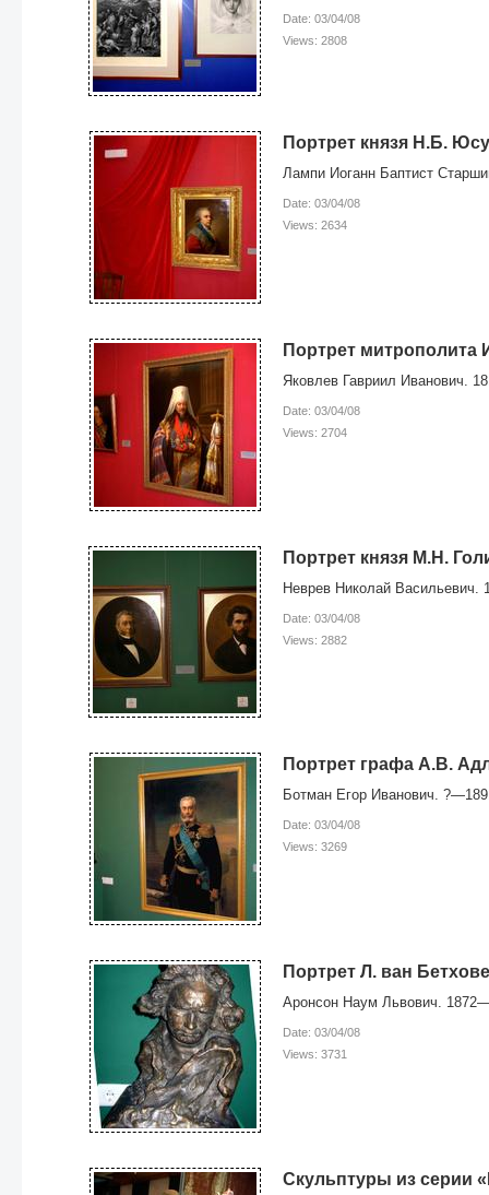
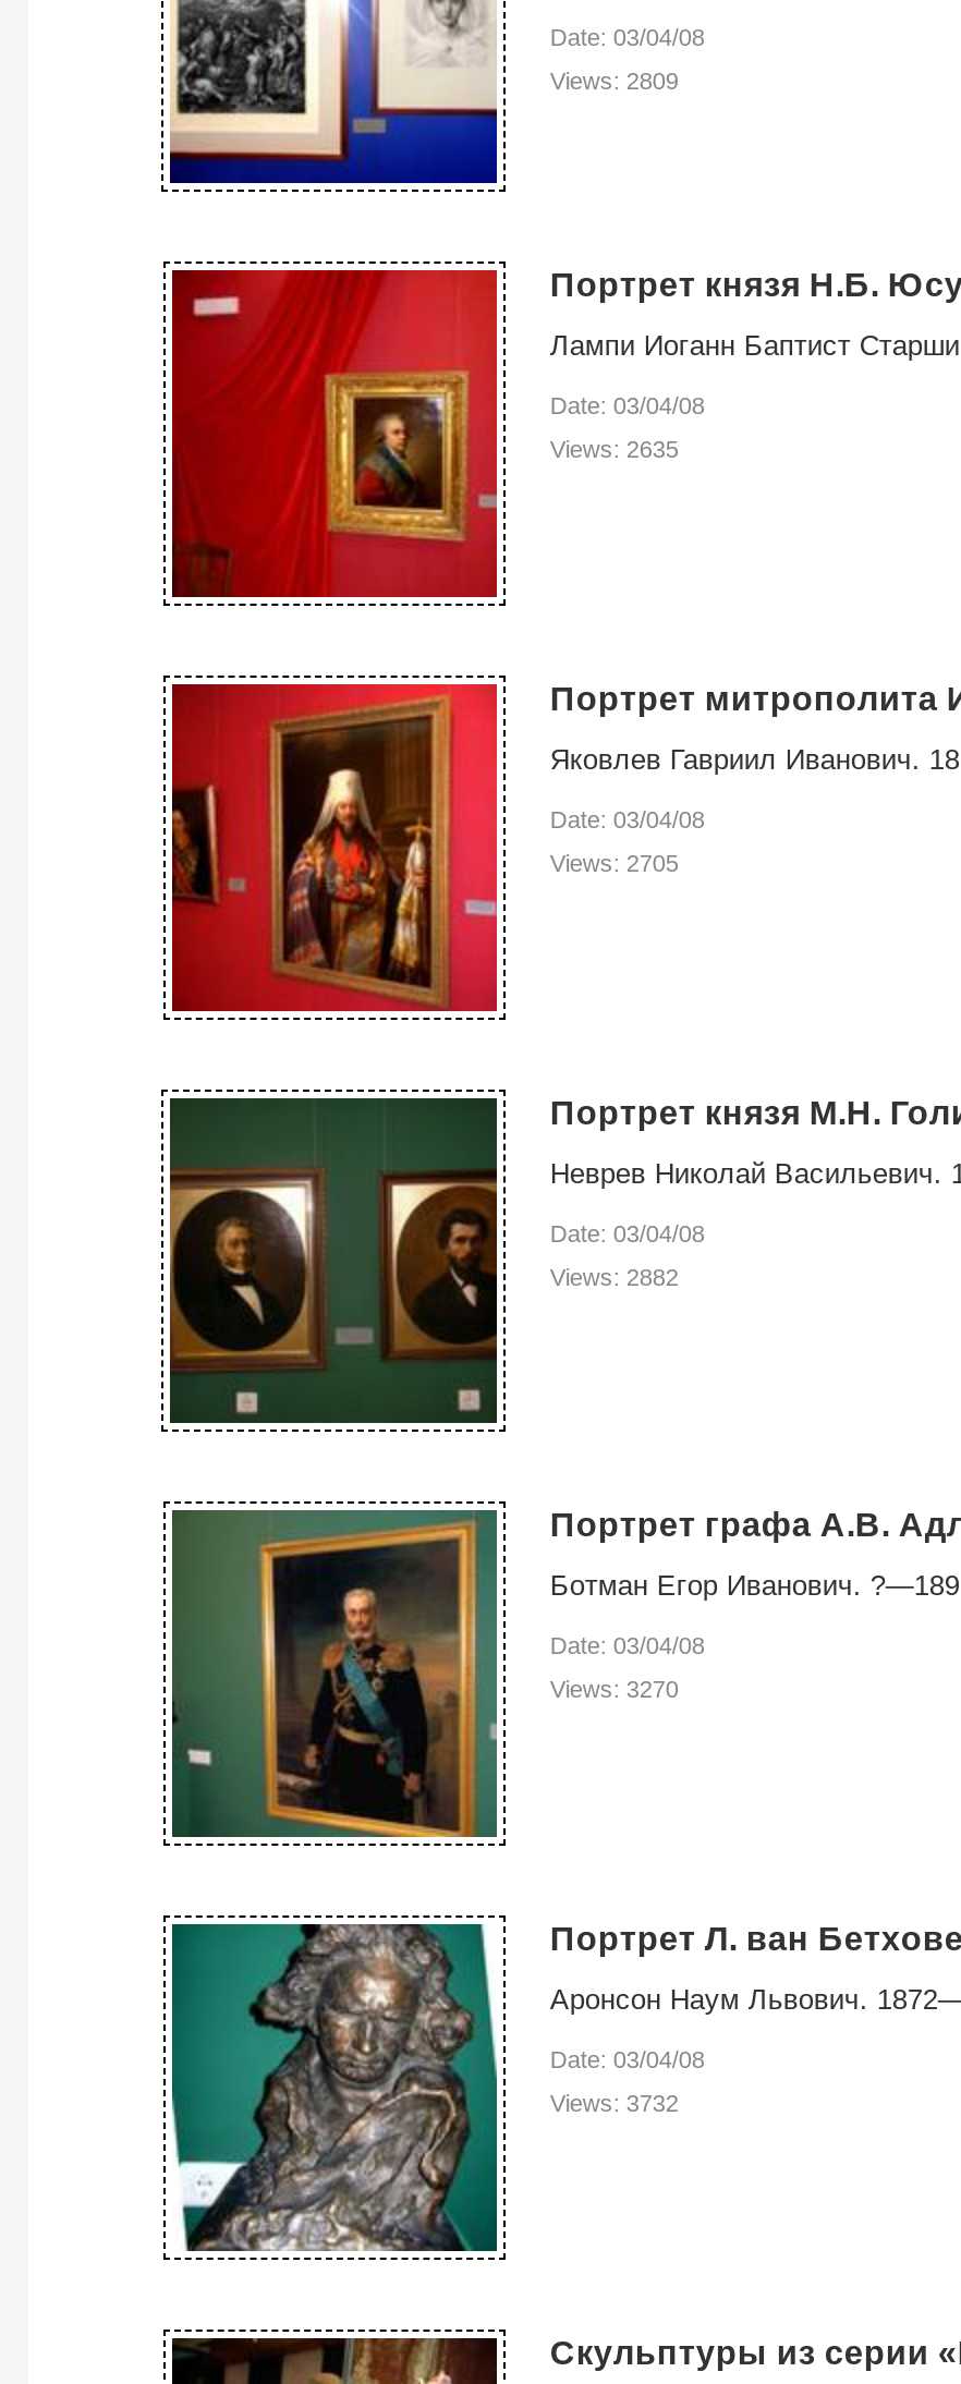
[283,34,348,47] Views: 2808 -> [550,67,679,93] Views: 2809
[283,218,348,231] Views: 2634 -> [550,435,679,462] Views: 2635
[283,426,348,439] Views: 2704 -> [550,849,679,876] Views: 2705
[283,840,348,853] Views: 3269 -> [550,1675,679,1701] Views: 3270
[283,1047,348,1060] Views: 3731 -> [550,2089,679,2116] Views: 3732

